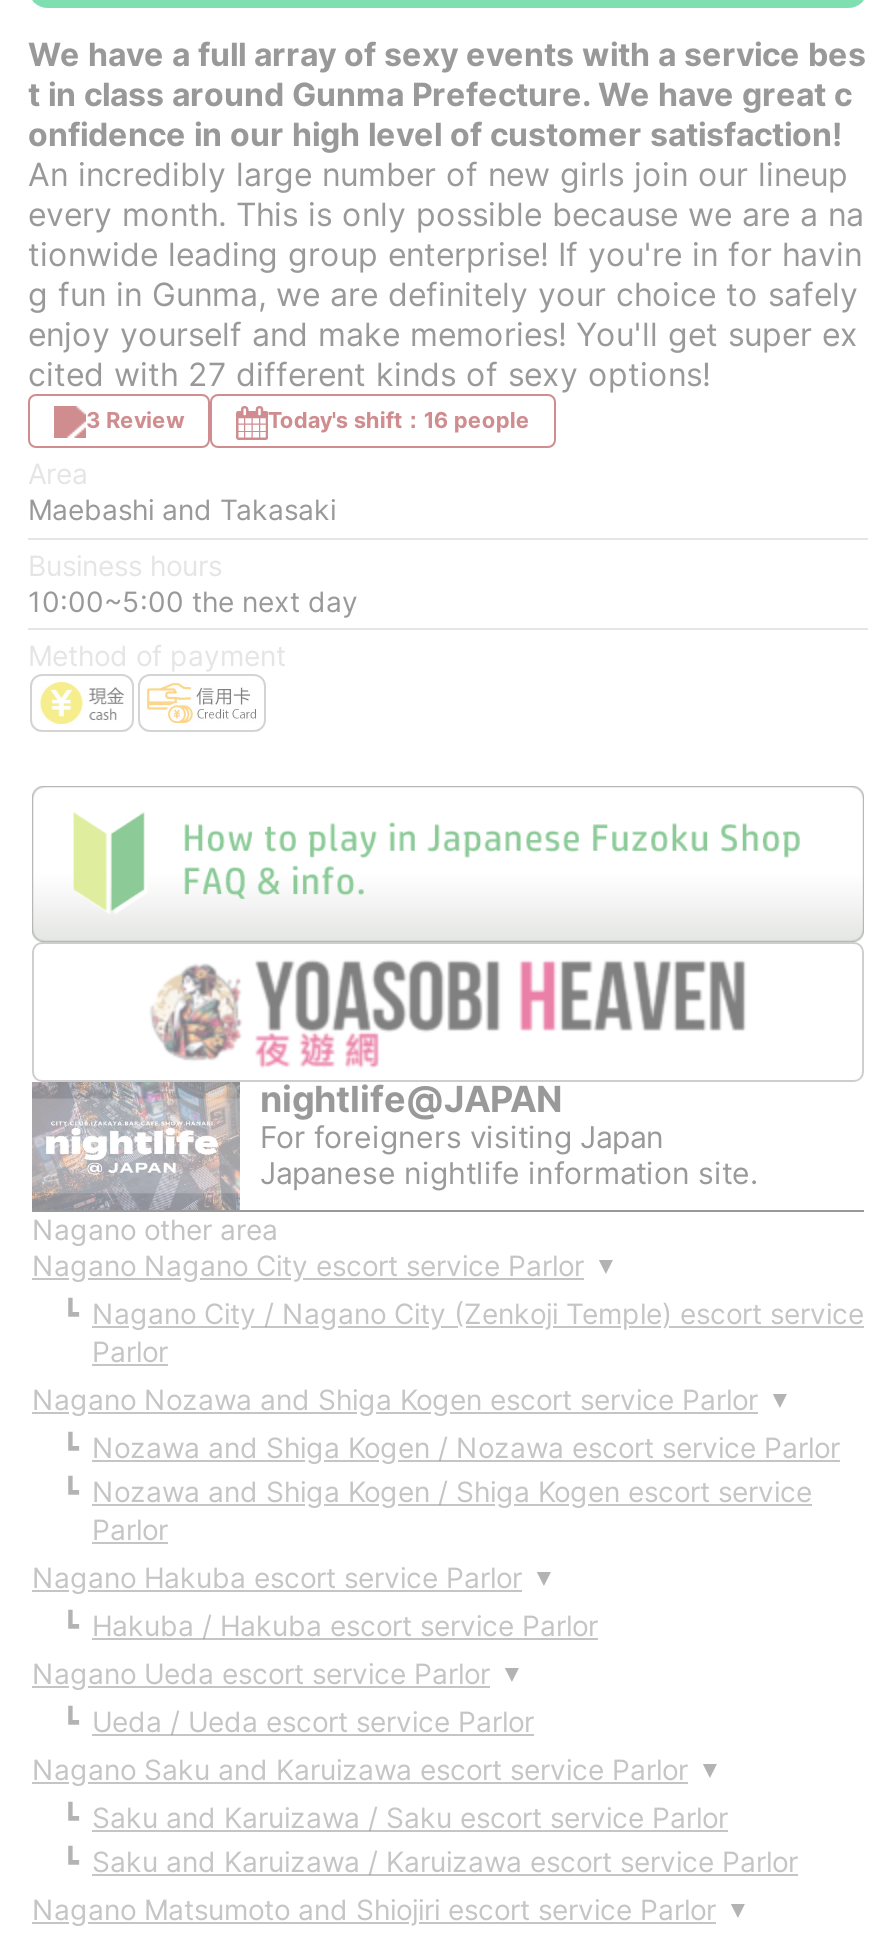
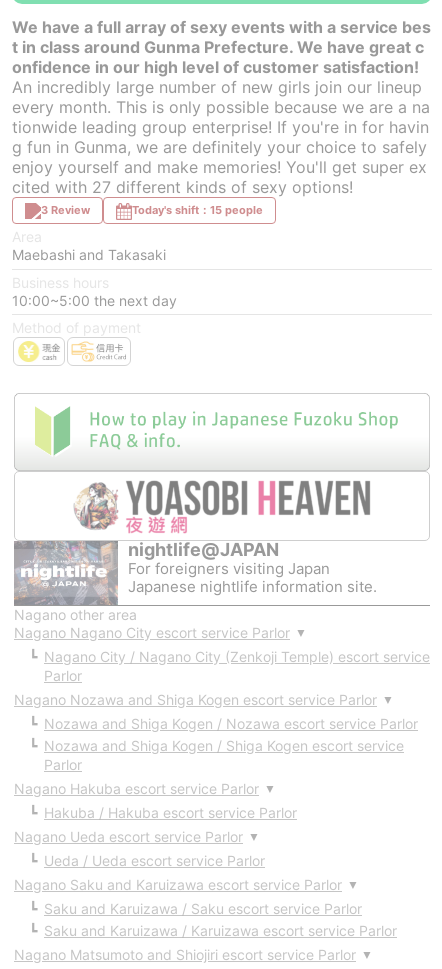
[268,406,530,434] Today's shift：16 people -> [132,203,263,217] Today's shift：15 people

